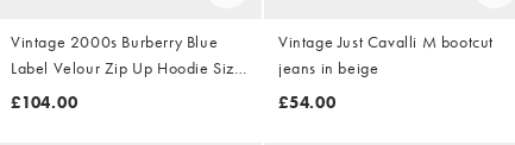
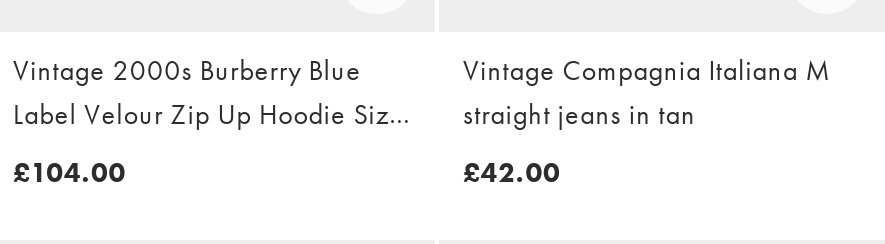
[278,30,494,78] Vintage Just Cavalli M bootcut | jeans in beige -> [463,51,831,131] Vintage Compagnia Italiana M | straight jeans in tan
[278,91,336,112] £54.00 -> [463,153,561,189] £42.00

